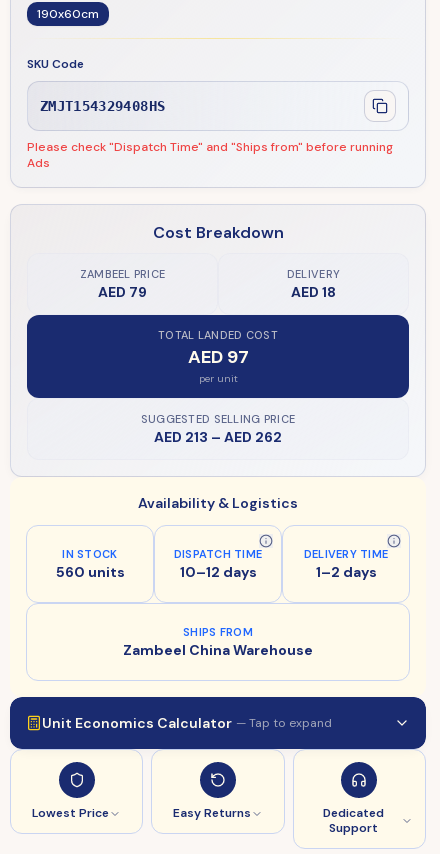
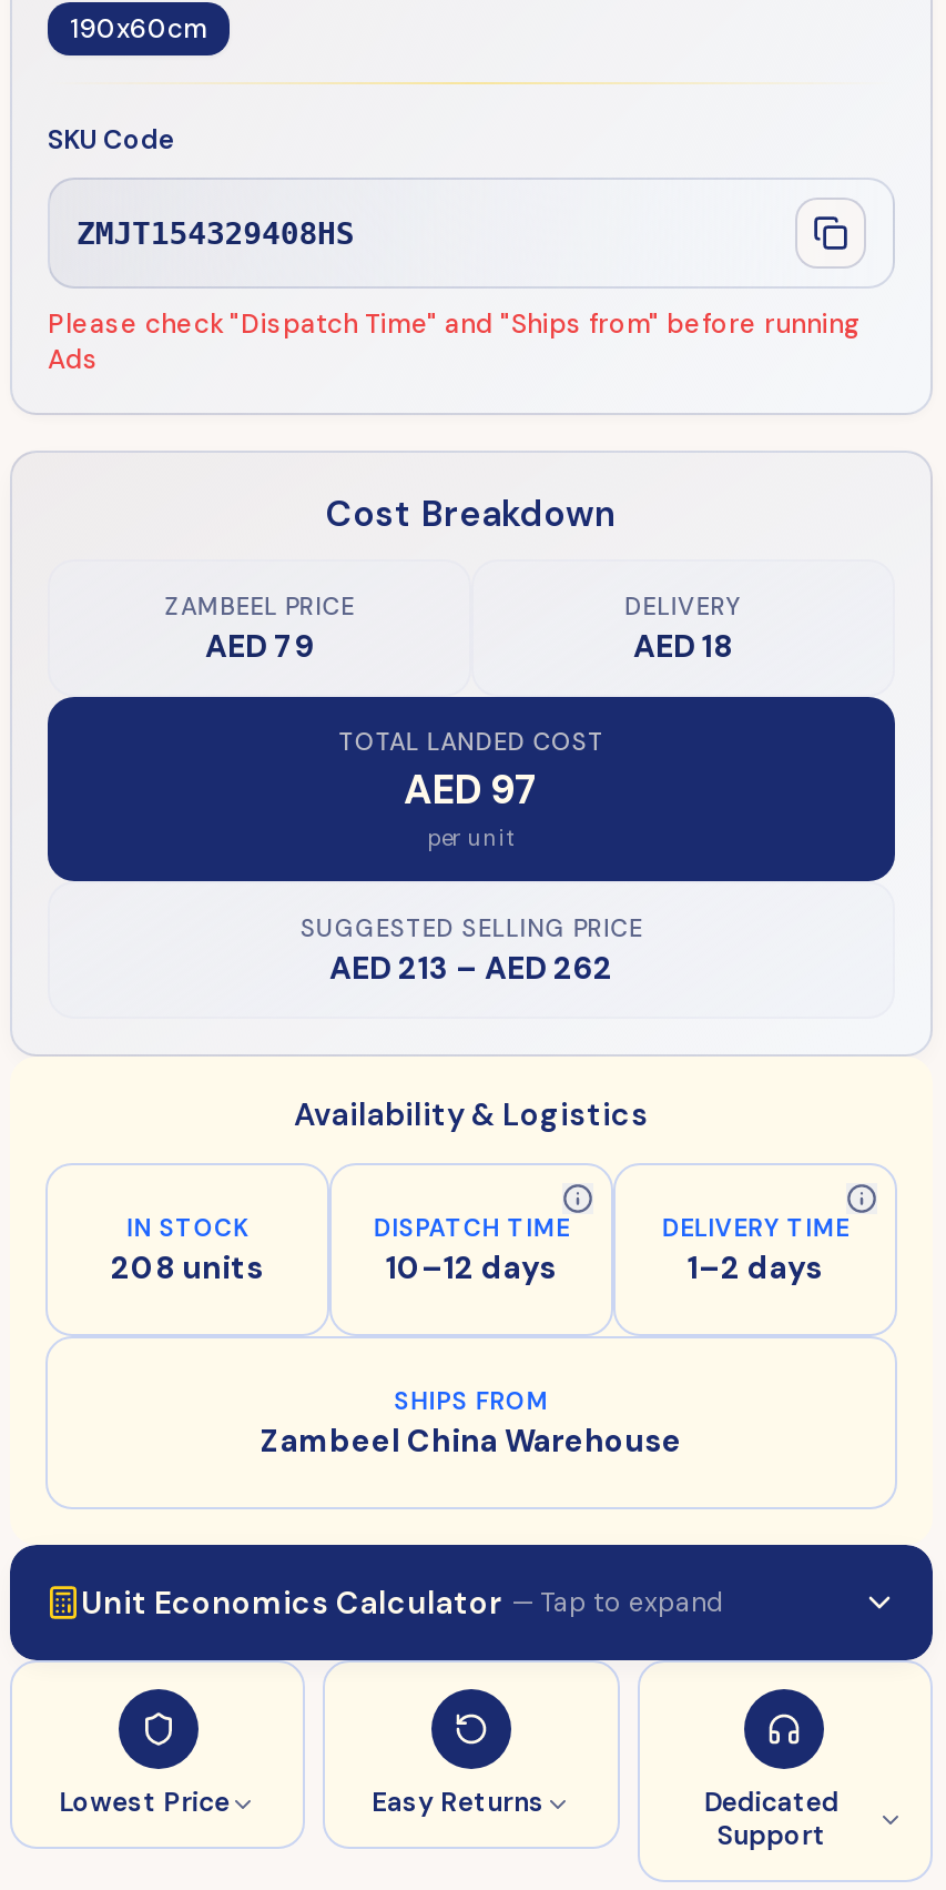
[55,563,124,581] 560 units -> [111,1247,264,1287] 208 units

